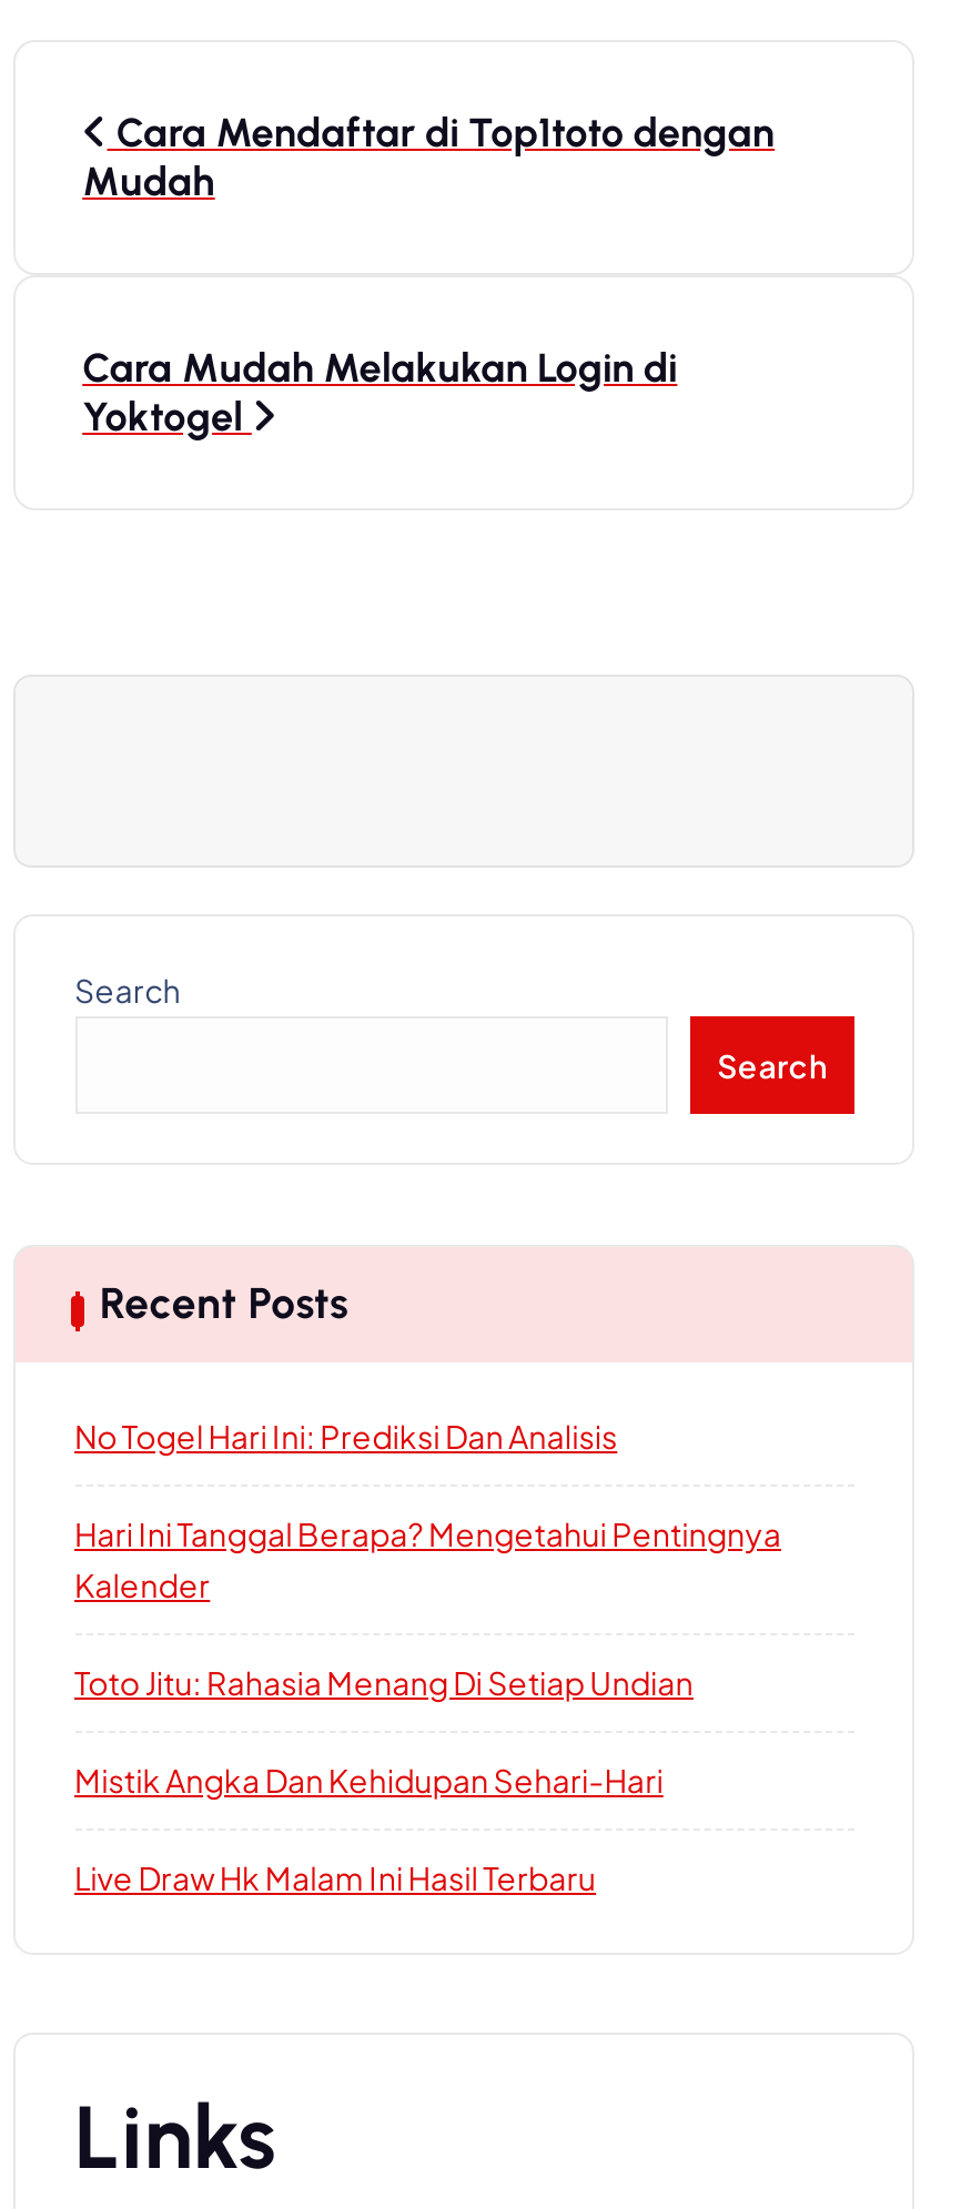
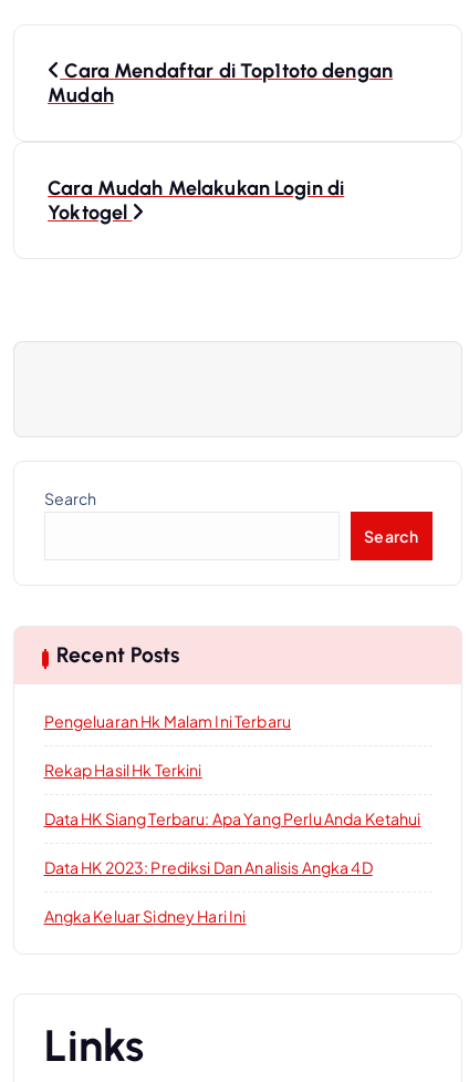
[74,1416,617,1456] No Togel Hari Ini: Prediksi Dan Analisis -> [44,711,291,731] Pengeluaran Hk Malam Ini Terbaru
[74,1514,781,1605] Hari Ini Tanggal Berapa? Mengetahui Pentingnya | Kalender -> [44,760,202,780] Rekap Hasil Hk Terkini
[74,1662,693,1702] Toto Jitu: Rahasia Menang Di Setiap Undian -> [44,809,421,828] Data HK Siang Terbaru: Apa Yang Perlu Anda Ketahui
[74,1760,663,1800] Mistik Angka Dan Kehidupan Sehari-Hari -> [44,857,372,877] Data HK 2023: Prediksi Dan Analisis Angka 4D
[74,1858,596,1897] Live Draw Hk Malam Ini Hasil Terbaru -> [44,906,246,926] Angka Keluar Sidney Hari Ini

